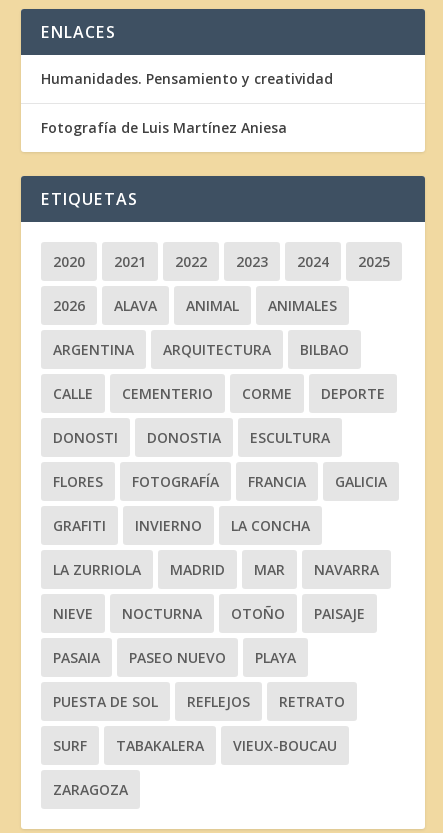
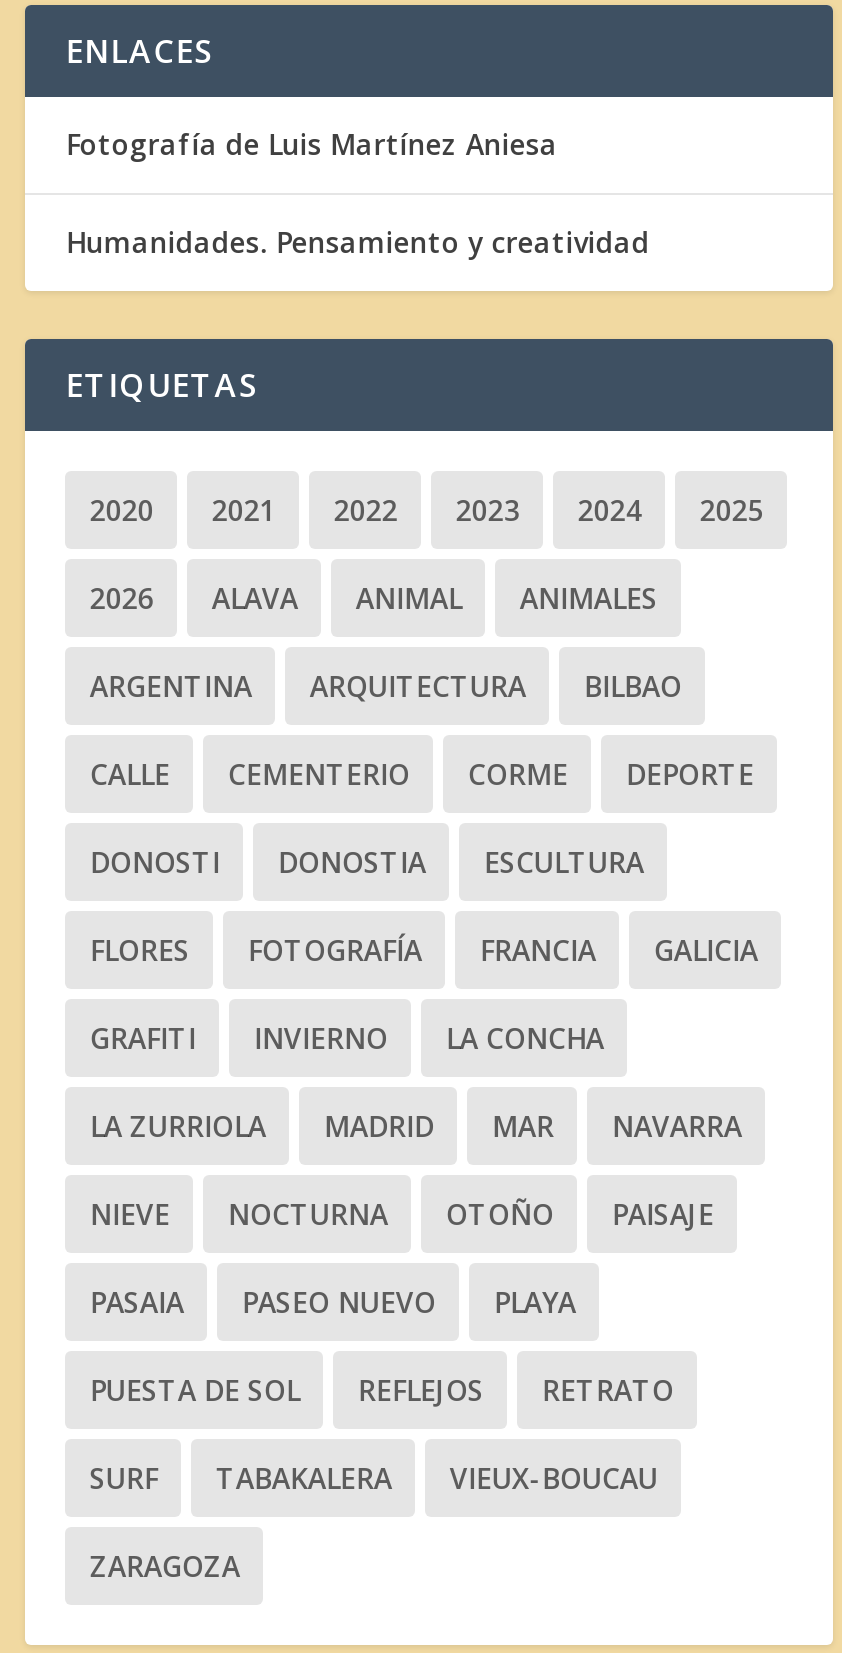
moved [41,69,333,88] -> [66,224,650,262]: Humanidades. Pensamiento y creatividad
moved [41,118,287,137] -> [66,126,558,164]: Fotografía de Luis Martínez Aniesa

